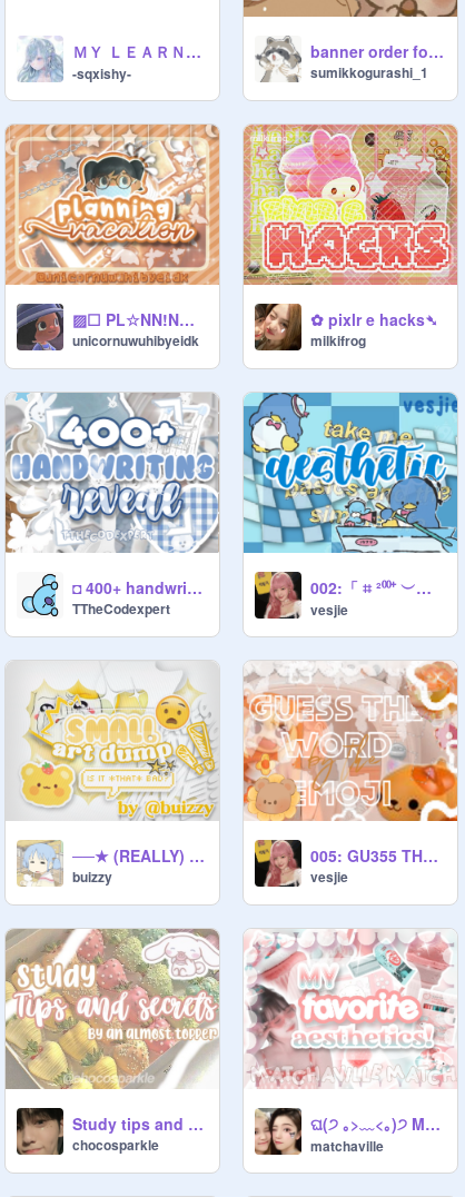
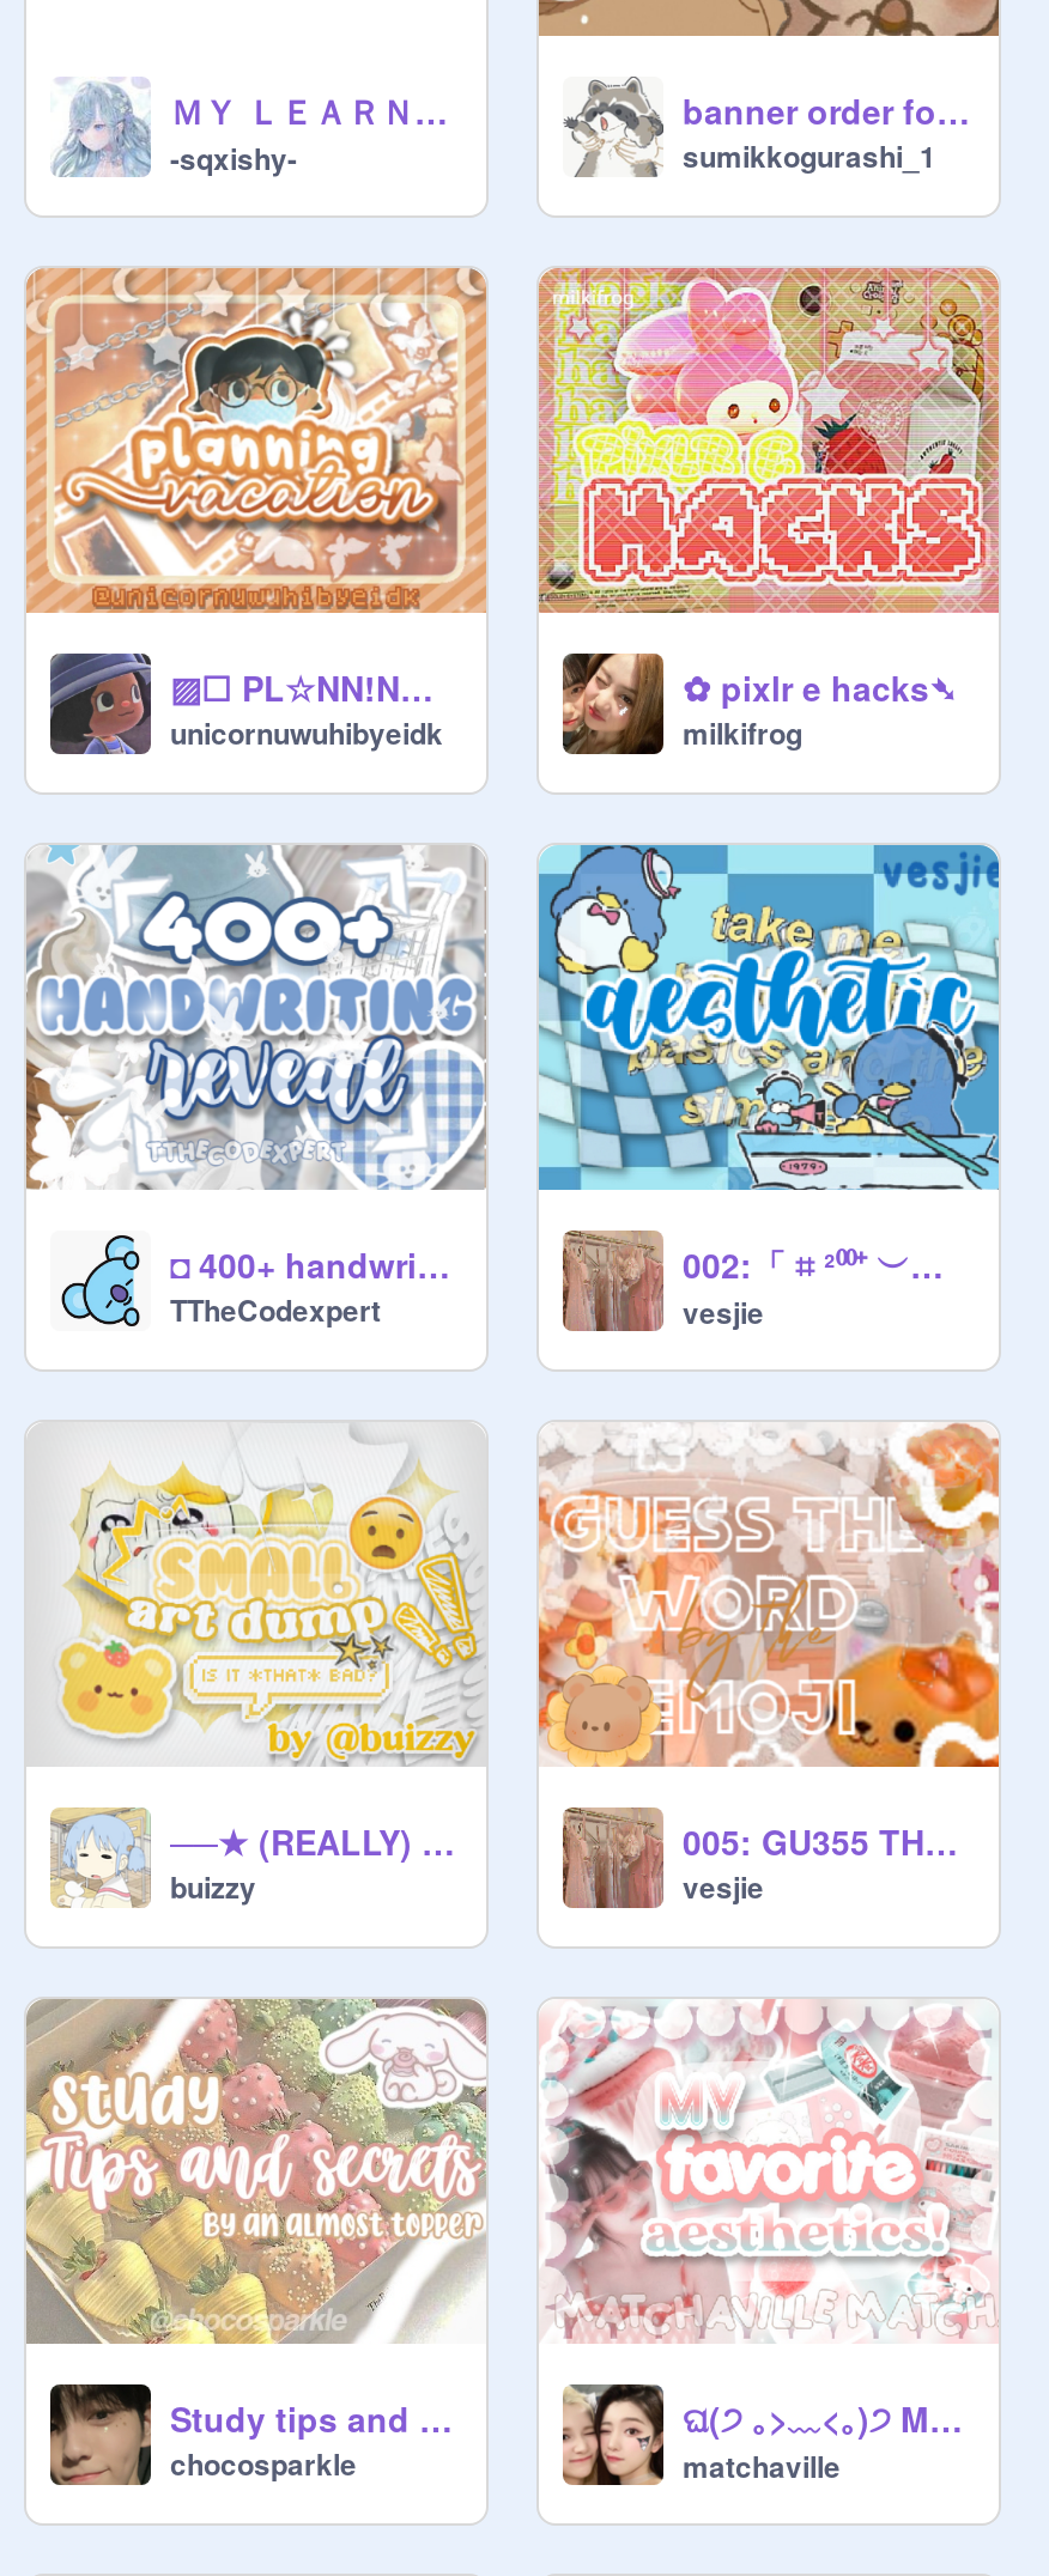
[254,571,303,620] [image] -> [560,1228,666,1333] [image]
[254,839,303,888] [image] -> [560,1805,666,1910] [image]

